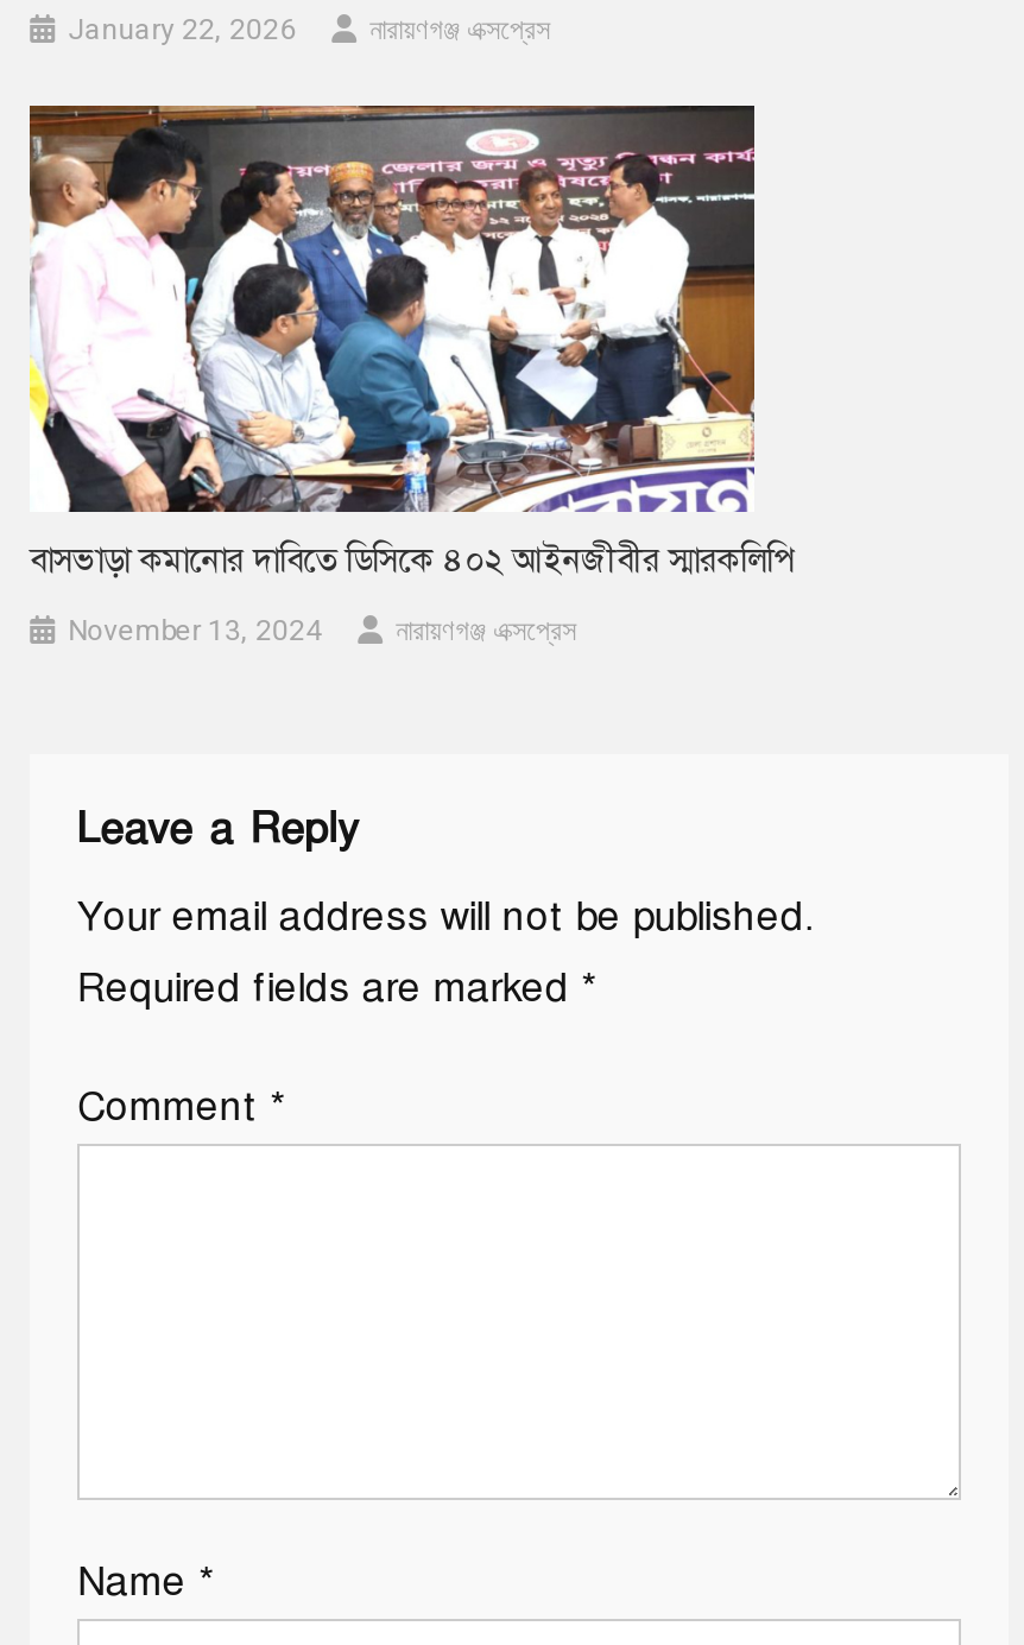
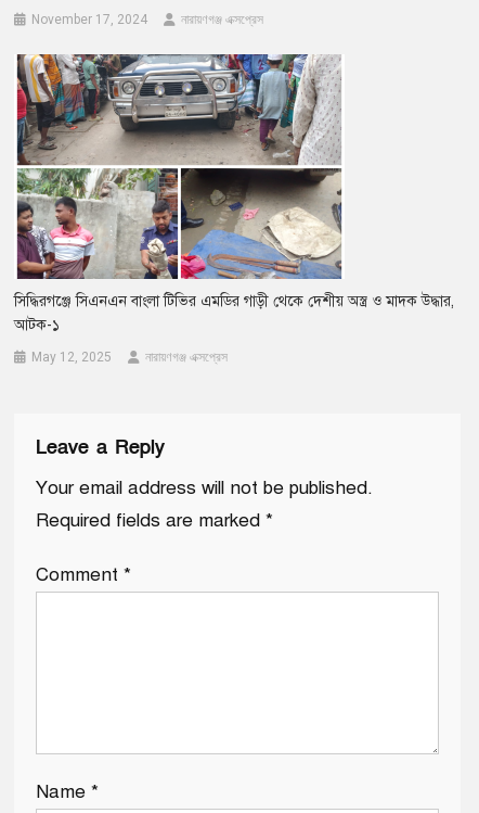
[68,13,296,46] January 22, 2026 -> [32,11,147,27] November 17, 2024
[27,102,757,470] [image] -> [14,53,345,244] [image]
[30,541,795,582] বাসভাড়া কমানোর দাবিতে ডিসিকে ৪০২ আইনজীবীর স্মারকলিপি -> [14,291,454,334] সিদ্ধিরগঞ্জে সিএনএন বাংলা টিভির এমডির গাড়ী থেকে দেশীয় অস্ত্র ও মাদক উদ্ধার, | আটক-১
[68,615,322,648] November 13, 2024 -> [32,349,112,364] May 12, 2025

